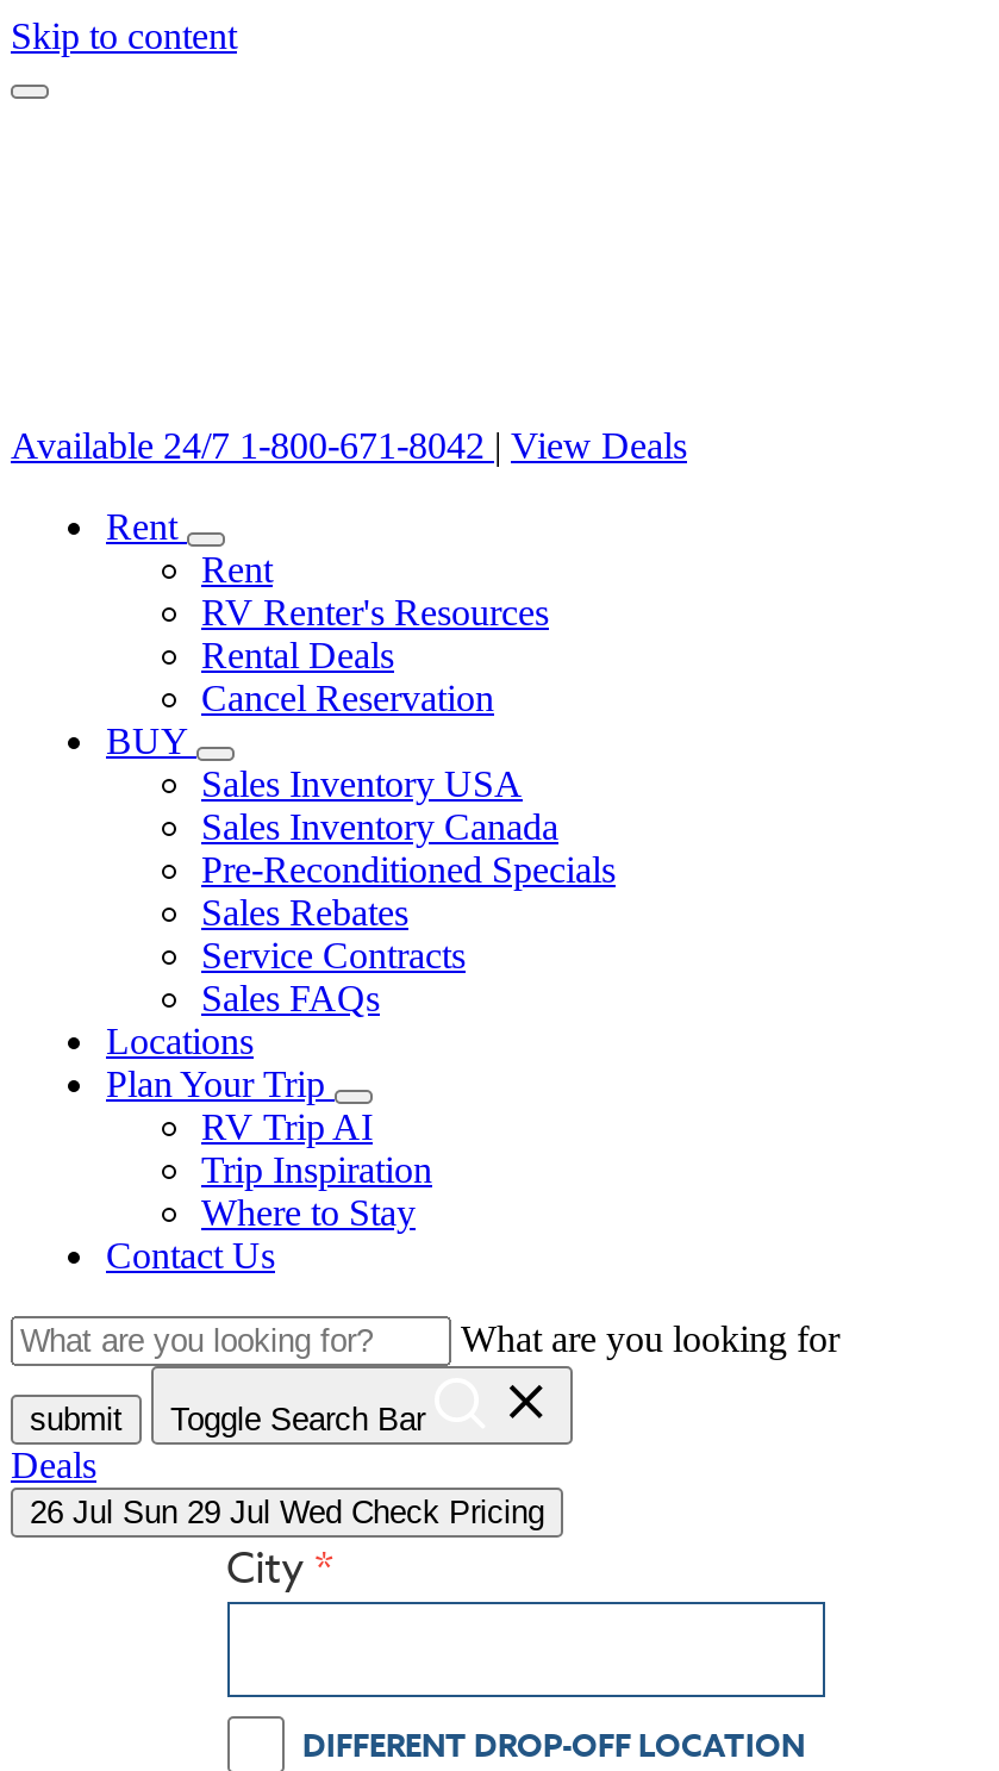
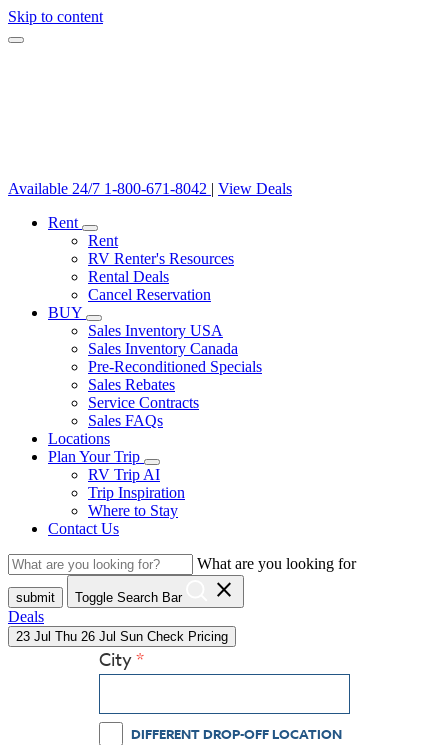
[30,1495,544,1530] 26 Jul Sun 29 Jul Wed Check Pricing -> [16,629,228,644] 23 Jul Thu 26 Jul Sun Check Pricing

